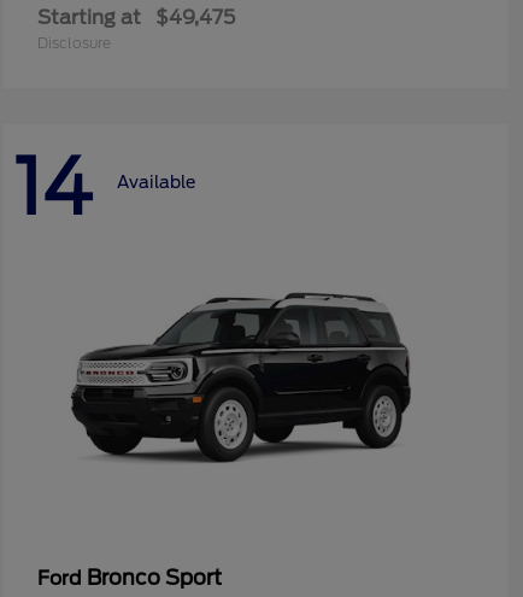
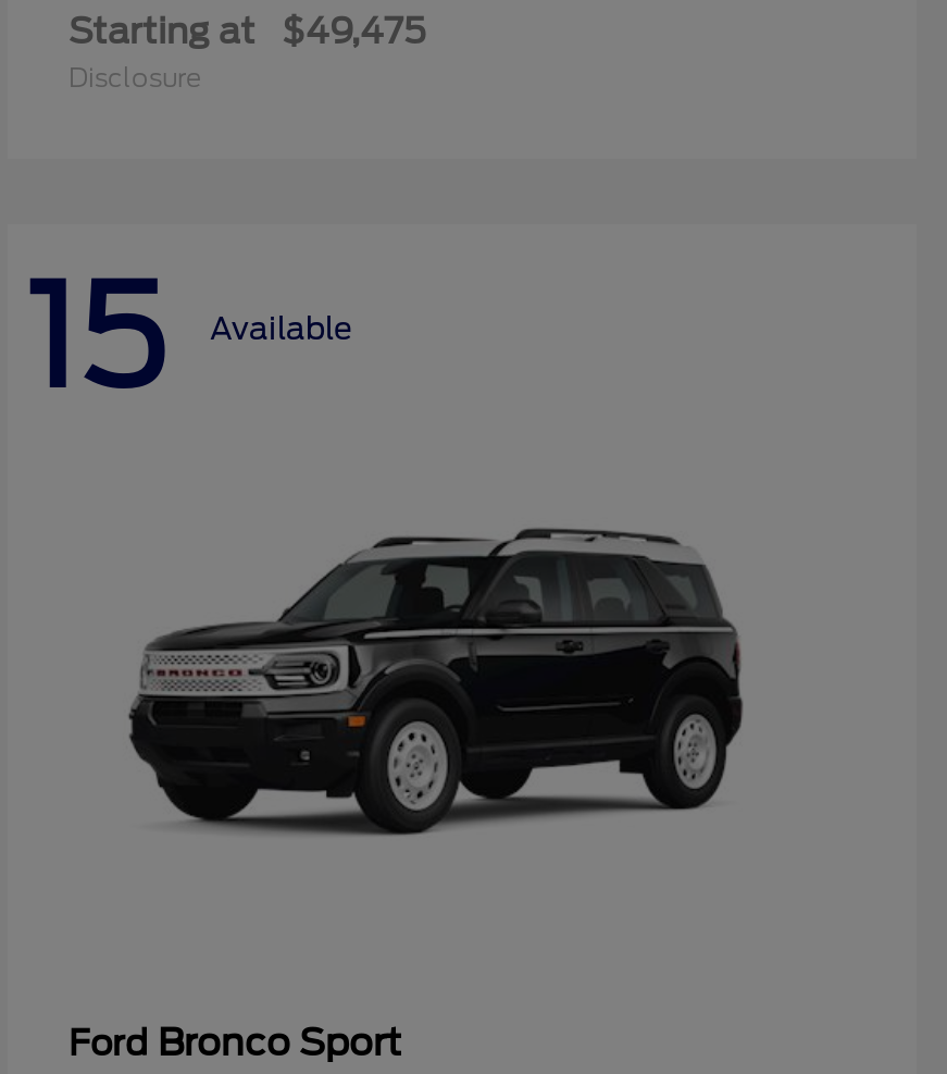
[13,141,195,233] 14 Available -> [25,255,351,420] 15 Available

